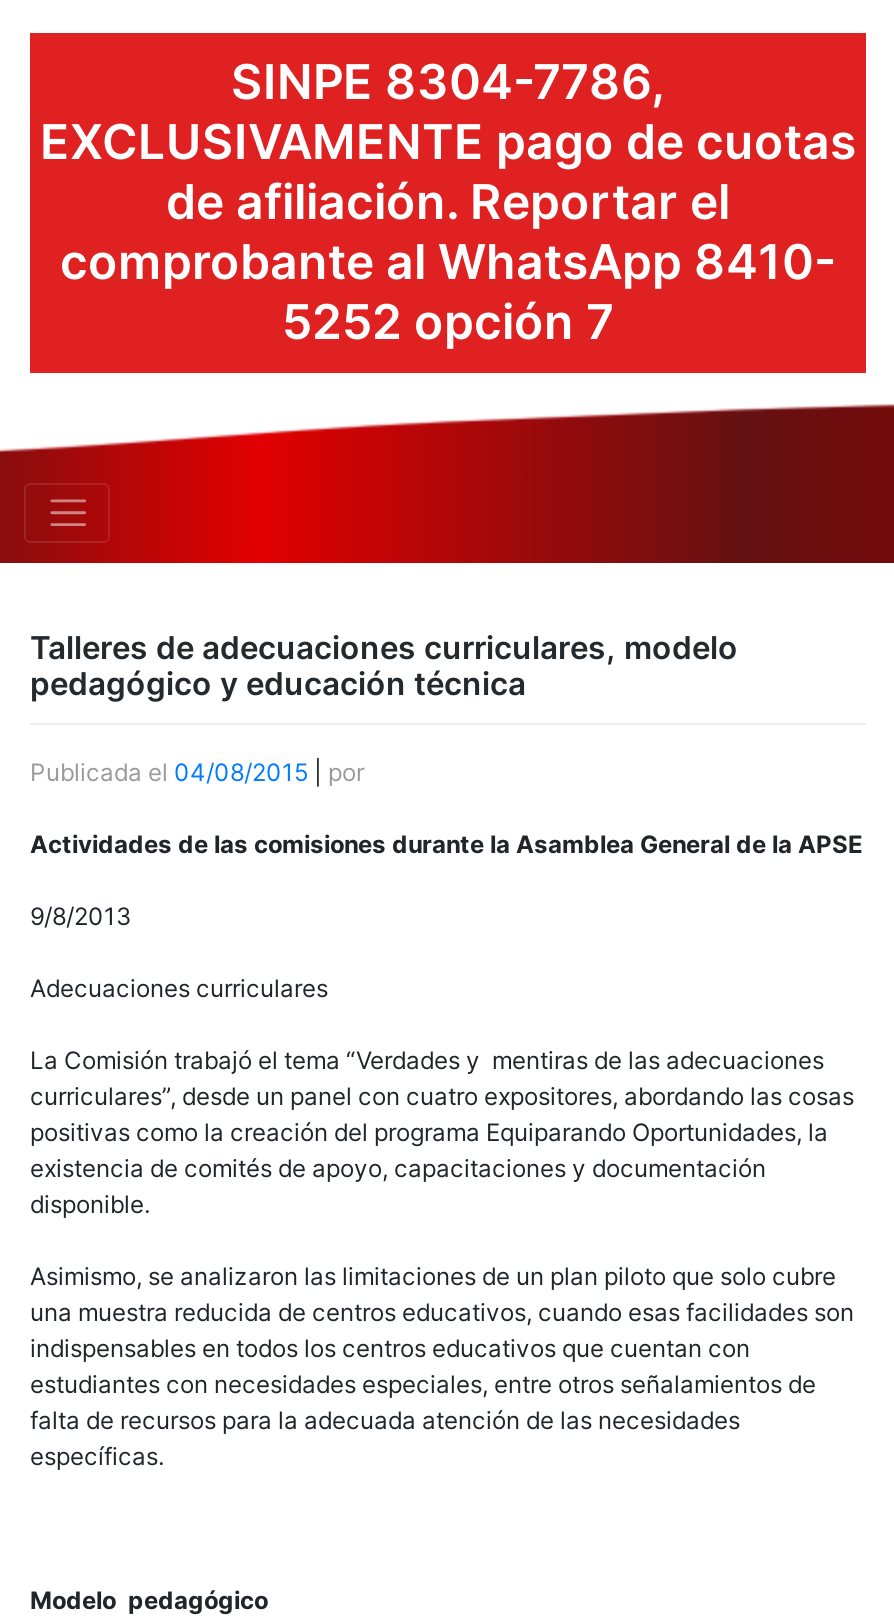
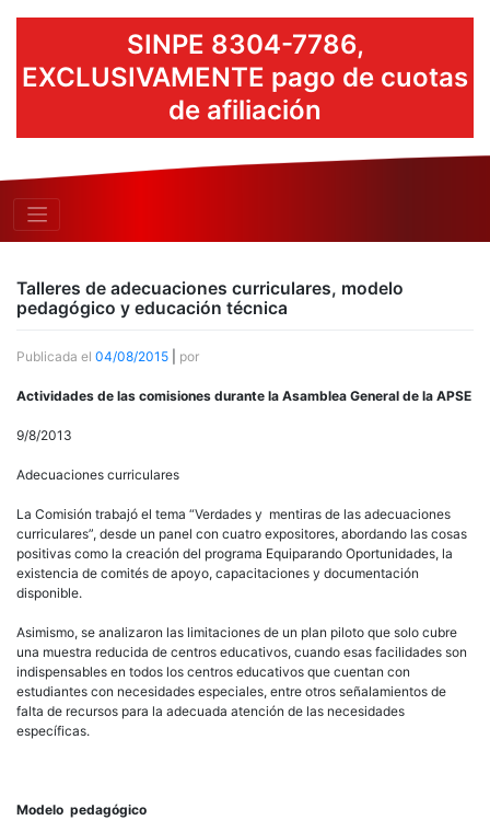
[60,173,836,351] de afiliación. Reportar el | comprobante al WhatsApp 8410- | 5252 opción 7 -> [168,94,322,126] de afiliación

